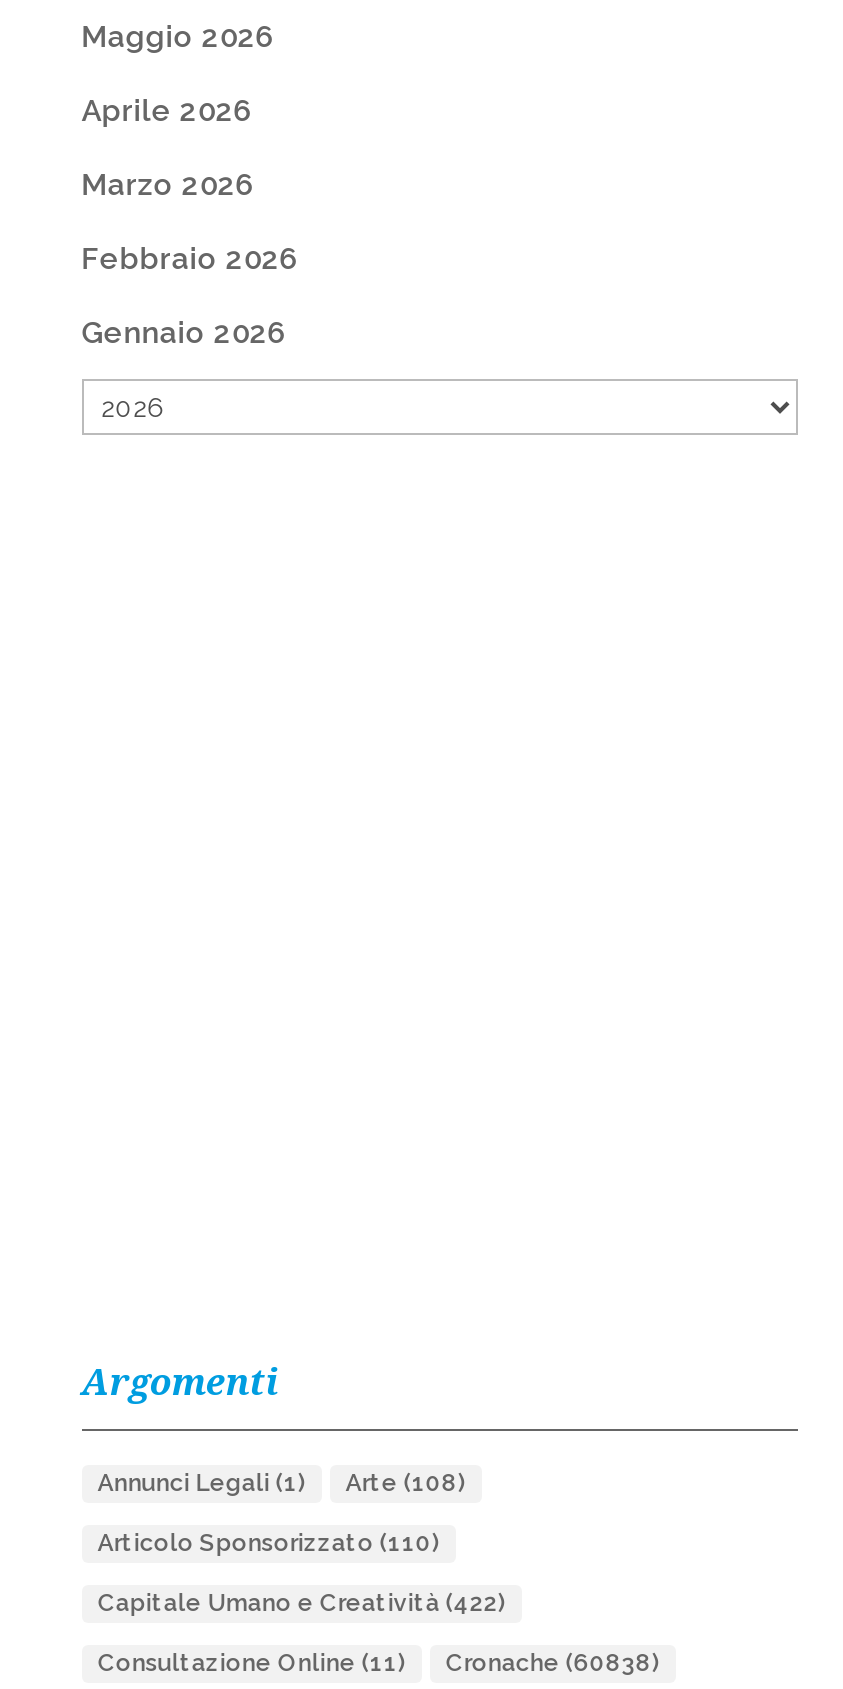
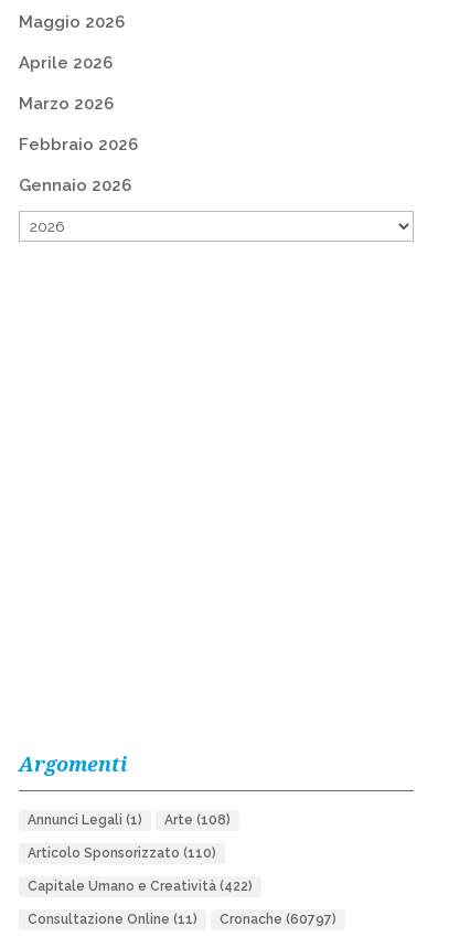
[98,1649,660,1677] Consultazione Online (11) Cronache (60838) -> [27,912,336,927] Consultazione Online (11) Cronache (60797)

